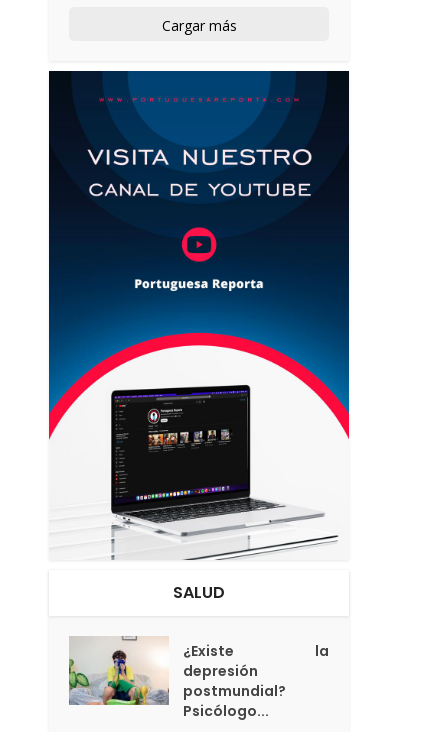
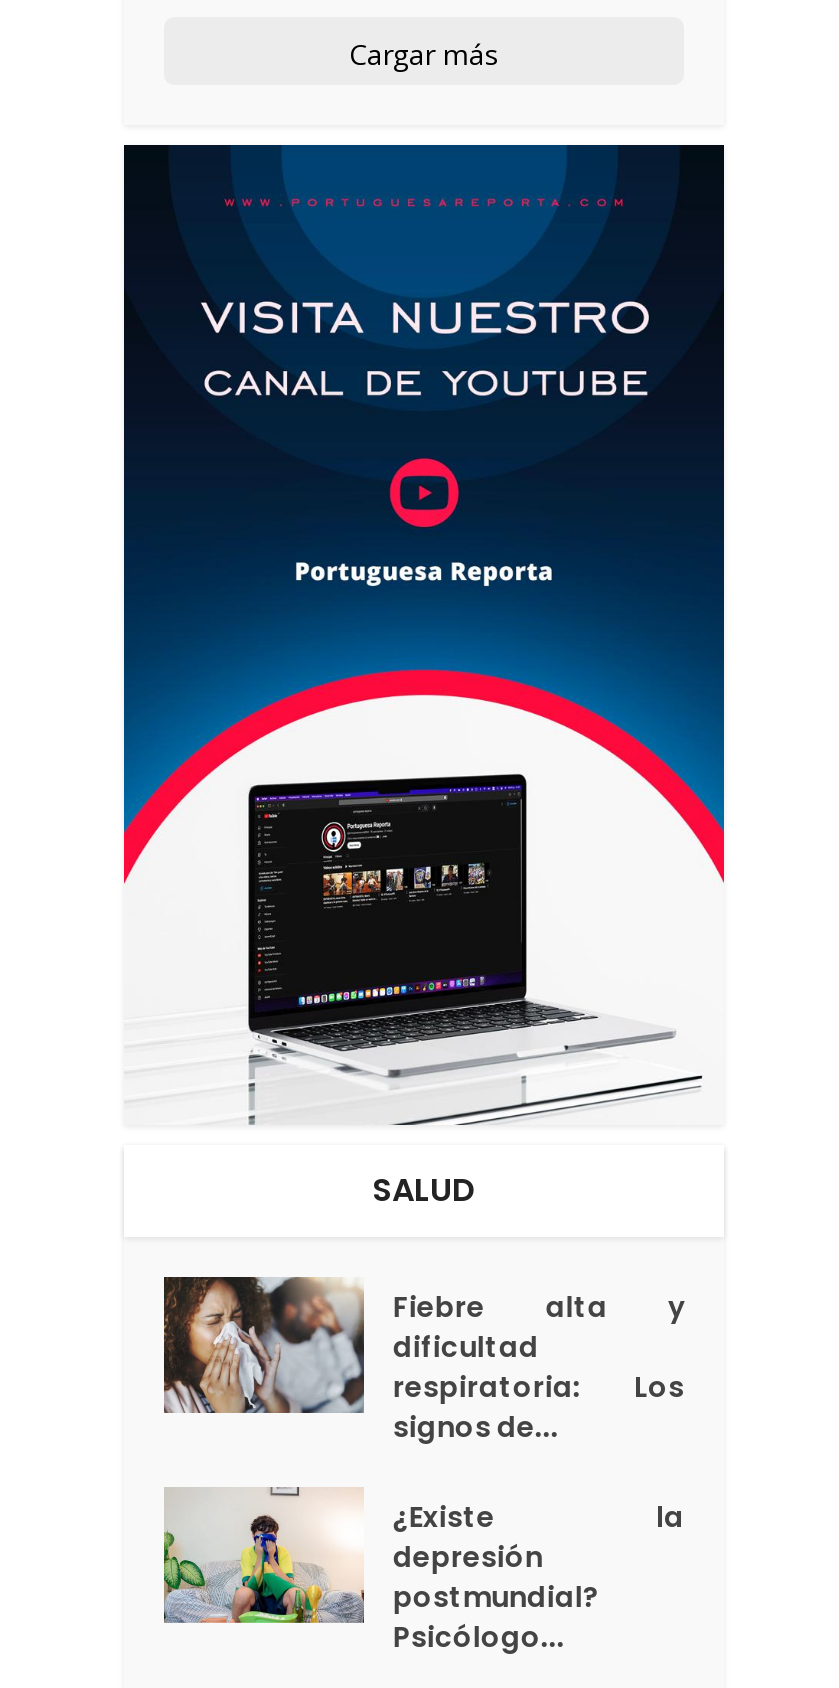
none -> [162,1275,684,1446] [image] | Fiebre alta y | dificultad | respiratoria: Los | signos de...

